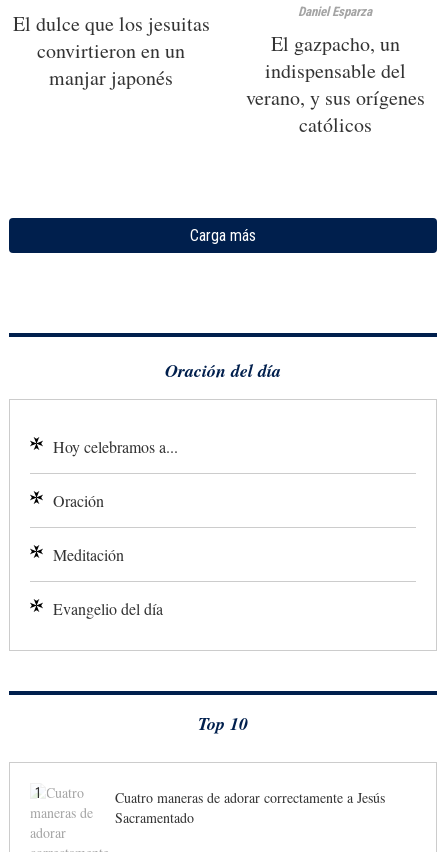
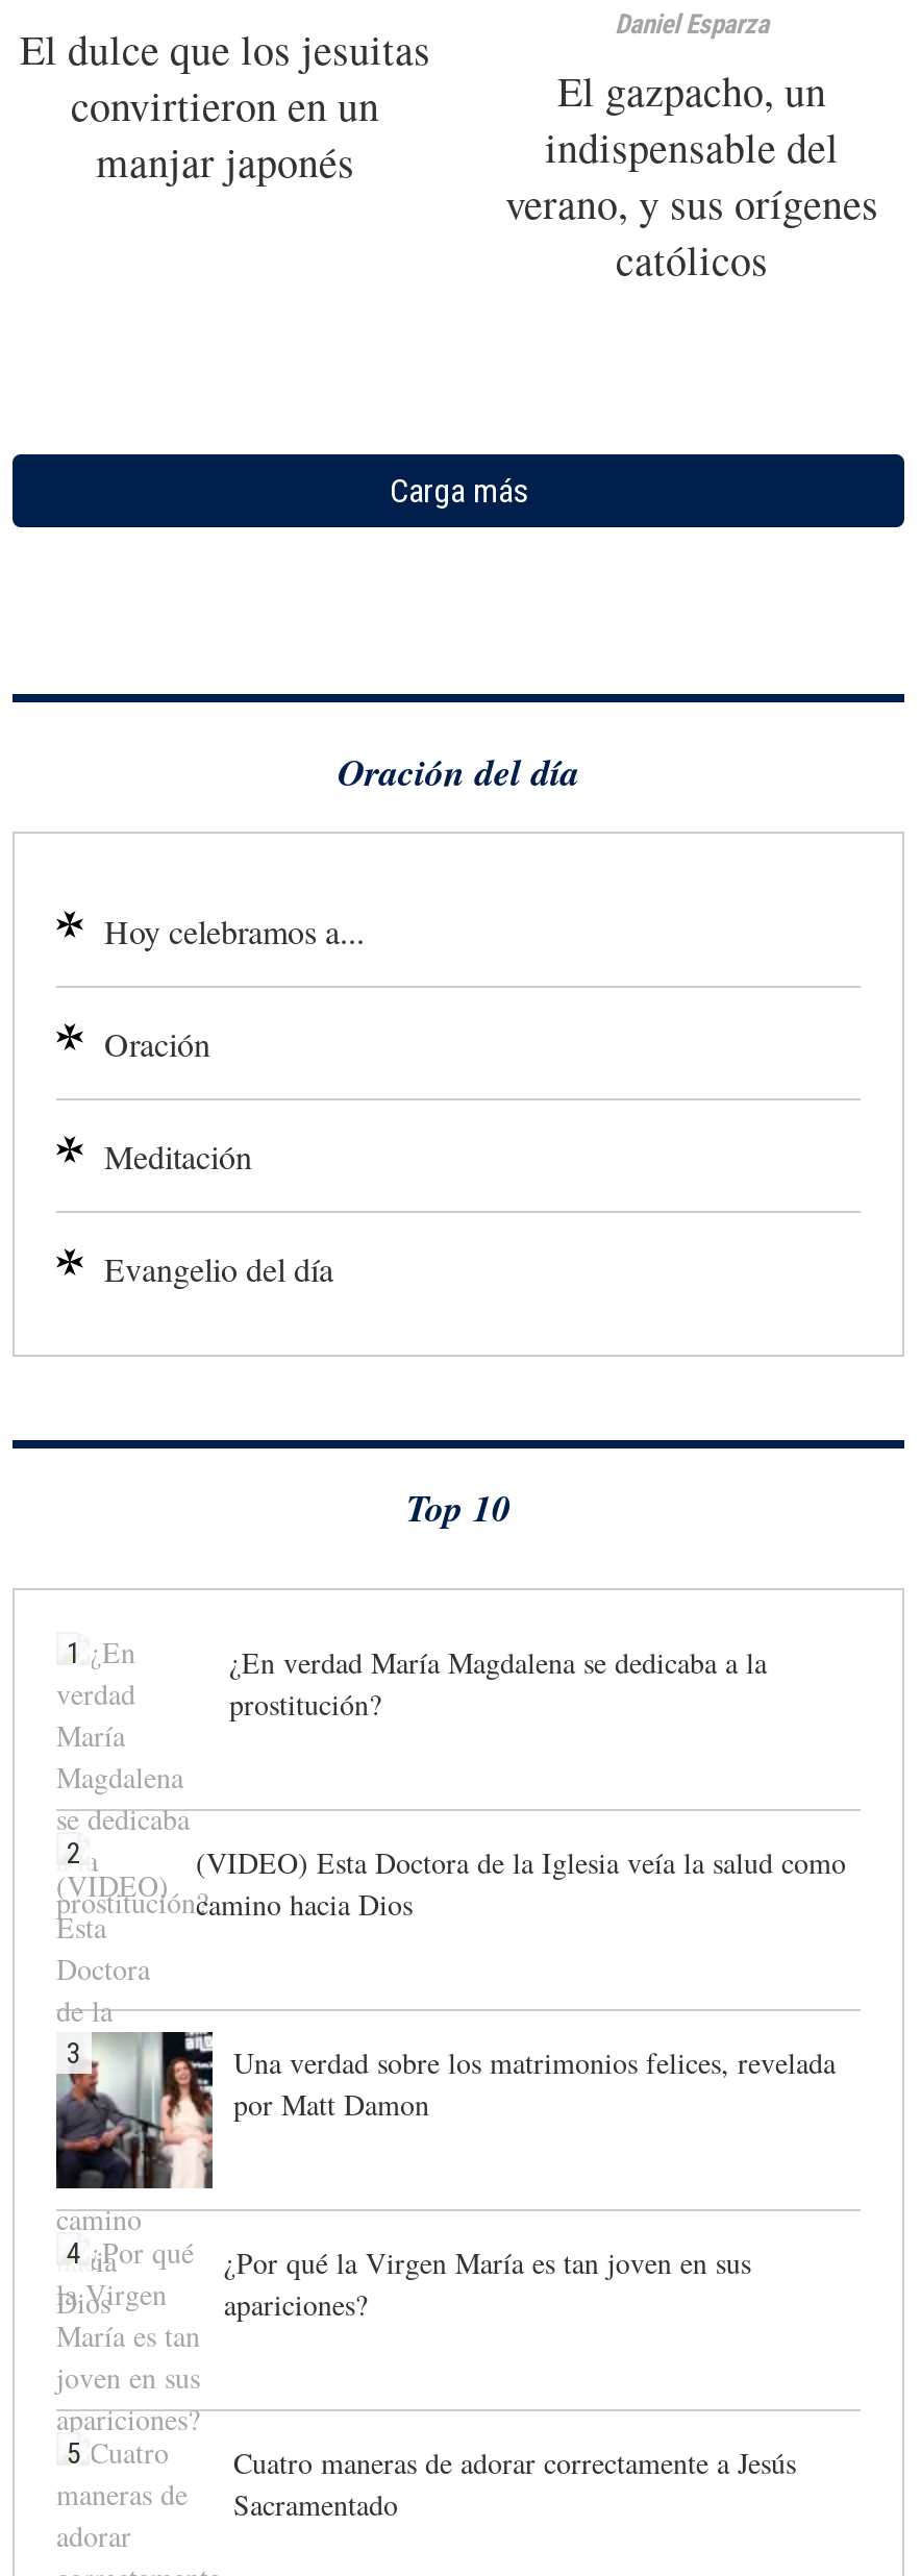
none -> [54,2030,836,2190] [image] | 3 | Una verdad sobre los matrimonios felices, revelada | por Matt Damon
none -> [67,1835,846,1923] 2 | (VIDEO) Esta Doctora de la Iglesia veía la salud como | camino hacia Dios
none -> [67,2235,751,2323] 4 | ¿Por qué la Virgen María es tan joven en sus | apariciones?
none -> [67,2436,81,2469] 5
none -> [229,1641,767,1723] ¿En verdad María Magdalena se dedicaba a la | prostitución?

